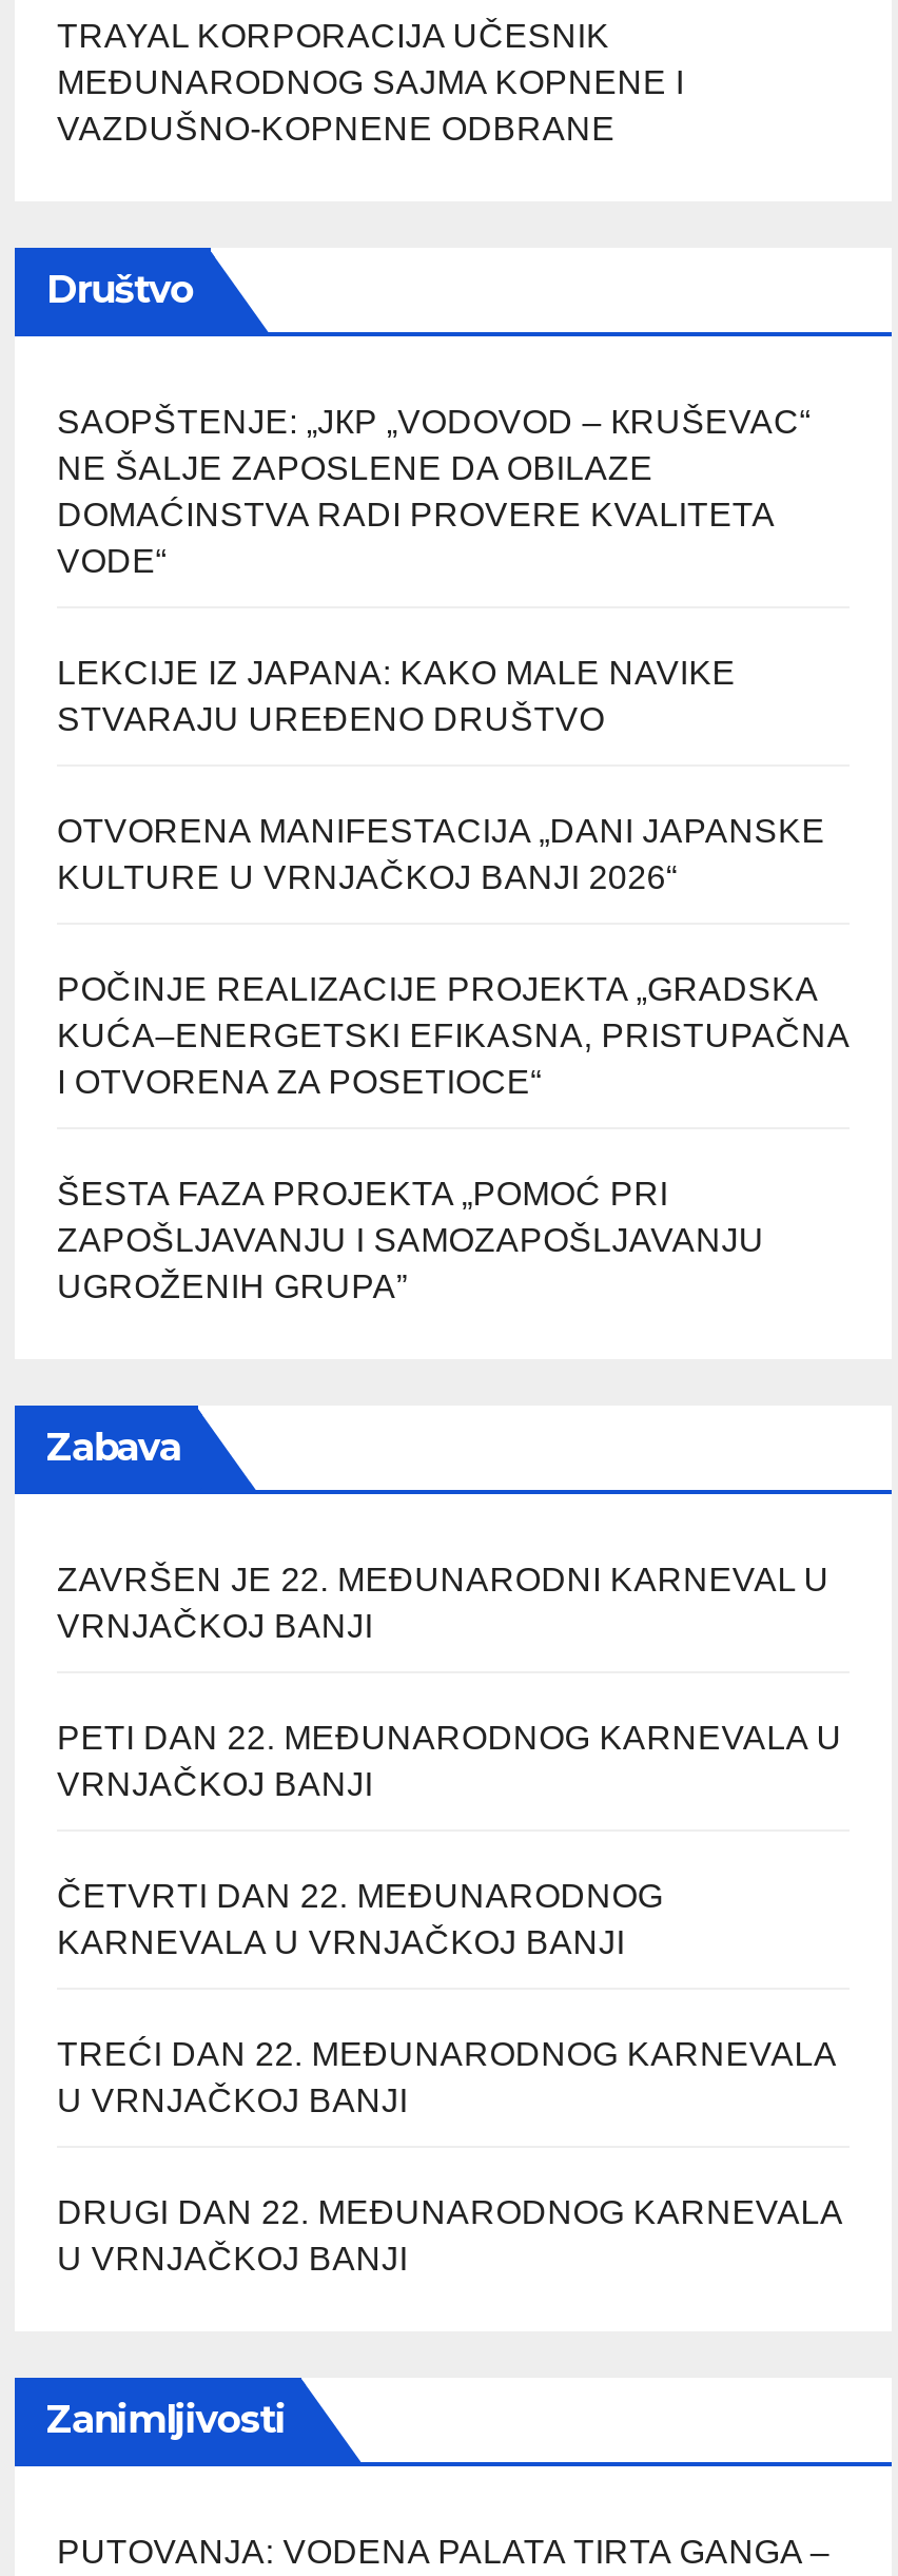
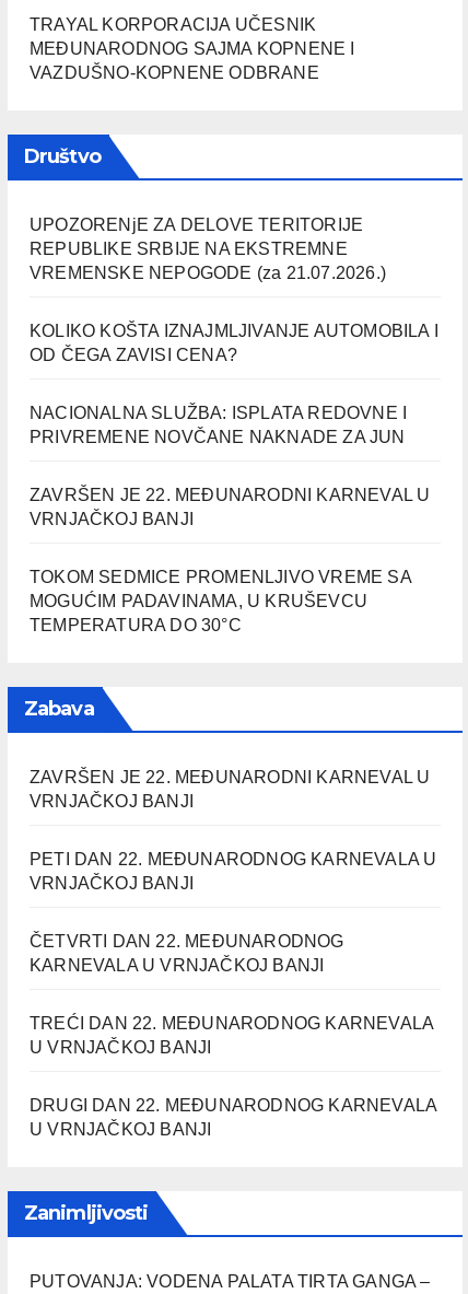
[57,404,810,579] SAOPŠTENJE: „JКP „VODOVOD – КRUŠEVAC“ | NE ŠALJE ZAPOSLENE DA OBILAZE | DOMAĆINSTVA RADI PROVERE KVALITETA | VODE“ -> [30,215,386,282] UPOZORENjE ZA DELOVE TERITORIJE | REPUBLIKE SRBIJE NA EKSTREMNE | VREMENSKE NEPOGODE (za 21.07.2026.)
[57,655,736,737] LEKCIJE IZ JAPANA: KAKO MALE NAVIKE | STVARAJU UREĐENO DRUŠTVO -> [30,322,438,364] KOLIKO KOŠTA IZNAJMLJIVANJE AUTOMOBILA I | OD ČEGA ZAVISI CENA?
[57,813,825,895] OTVORENA MANIFESTACIJA „DANI JAPANSKE | KULTURE U VRNJAČKOJ BANJI 2026“ -> [30,404,407,446] NACIONALNA SLUŽBA: ISPLATA REDOVNE I | PRIVREMENE NOVČANE NAKNADE ZA JUN
[57,971,848,1100] POČINJE REALIZACIJE PROJEKTA „GRADSKA | KUĆA–ENERGETSKI EFIKASNA, PRISTUPAČNA | I OTVORENA ZA POSETIOCE“ -> [30,486,430,528] ZAVRŠEN JE 22. MEĐUNARODNI KARNEVAL U | VRNJAČKOJ BANJI
[57,1176,764,1304] ŠESTA FAZA PROJEKTA „POMOĆ PRI | ZAPOŠLJAVANJU I SAMOZAPOŠLJAVANJU | UGROŽENIH GRUPA” -> [30,568,411,634] TOKOM SEDMICE PROMENLJIVO VREME SA | MOGUĆIM PADAVINAMA, U KRUŠEVCU | TEMPERATURA DO 30°C

